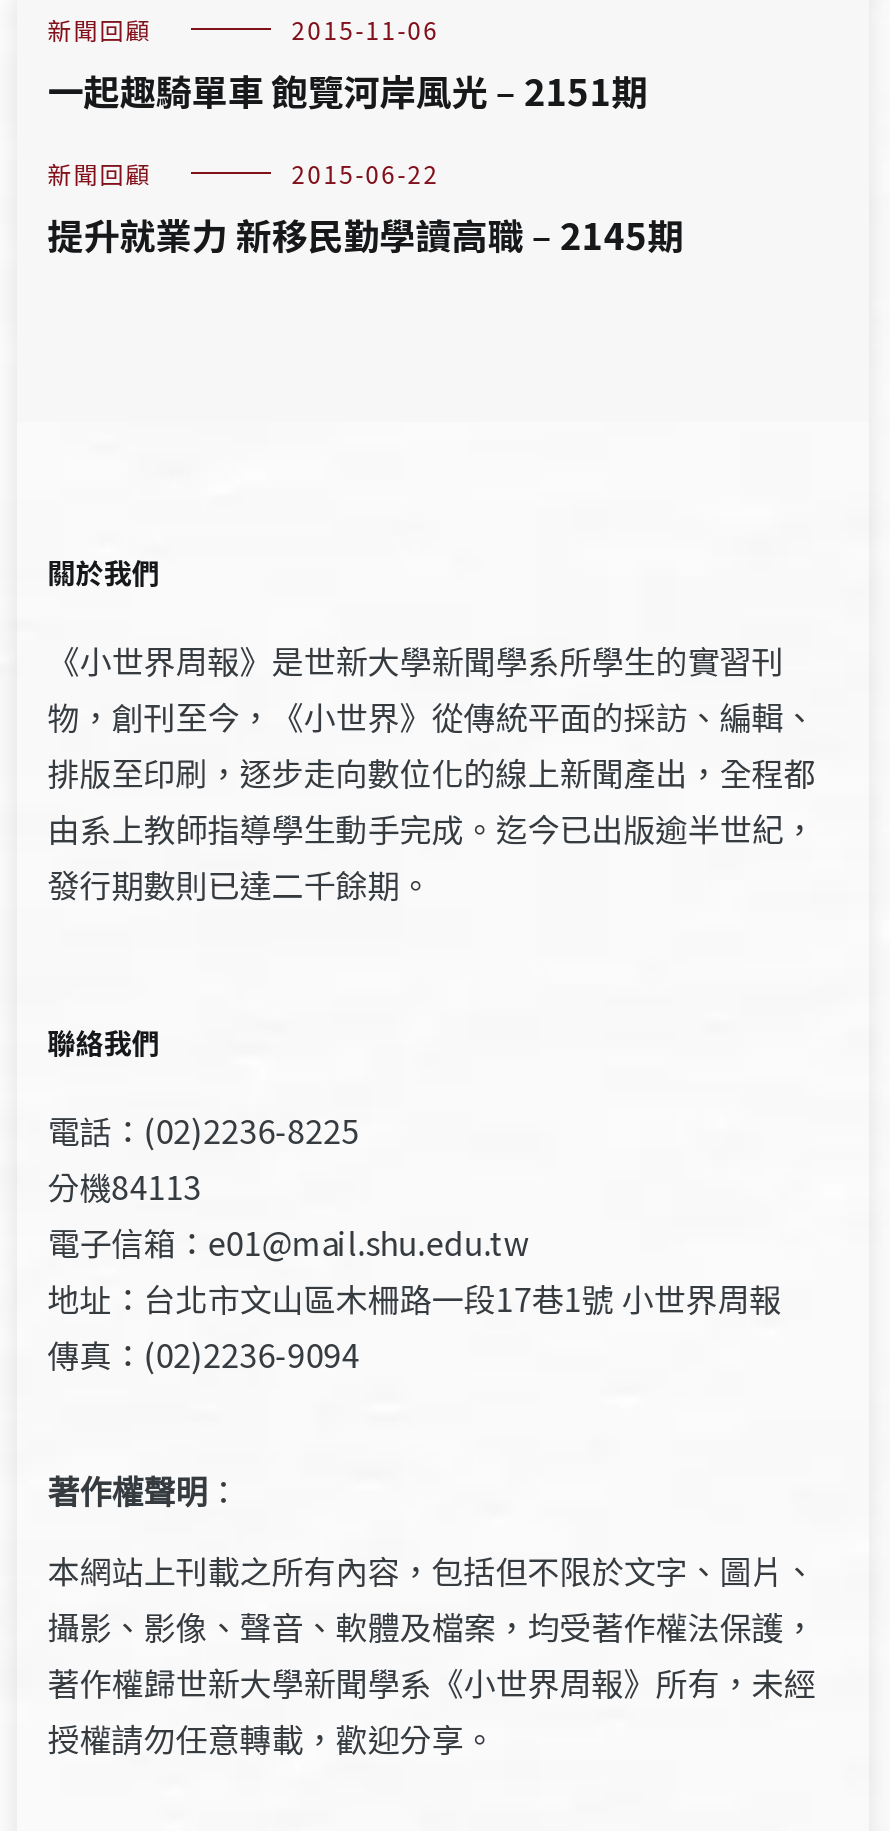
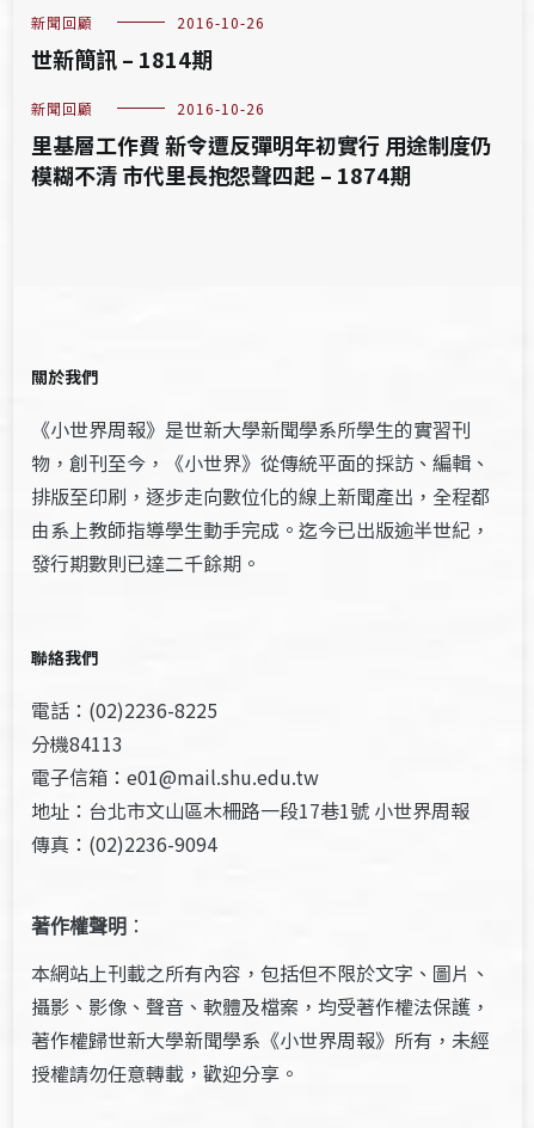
[47,12,647,116] 2015-11-06 | 一起趣騎單車 飽覽河岸風光 – 2151期 -> [31,12,265,74] 2016-10-26 | 世新簡訊 – 1814期
[47,156,683,260] 2015-06-22 | 提升就業力 新移民勤學讀高職 – 2145期 -> [31,98,492,190] 2016-10-26 | 里基層工作費 新令遭反彈明年初實行 用途制度仍 | 模糊不清 市代里長抱怨聲四起 – 1874期

